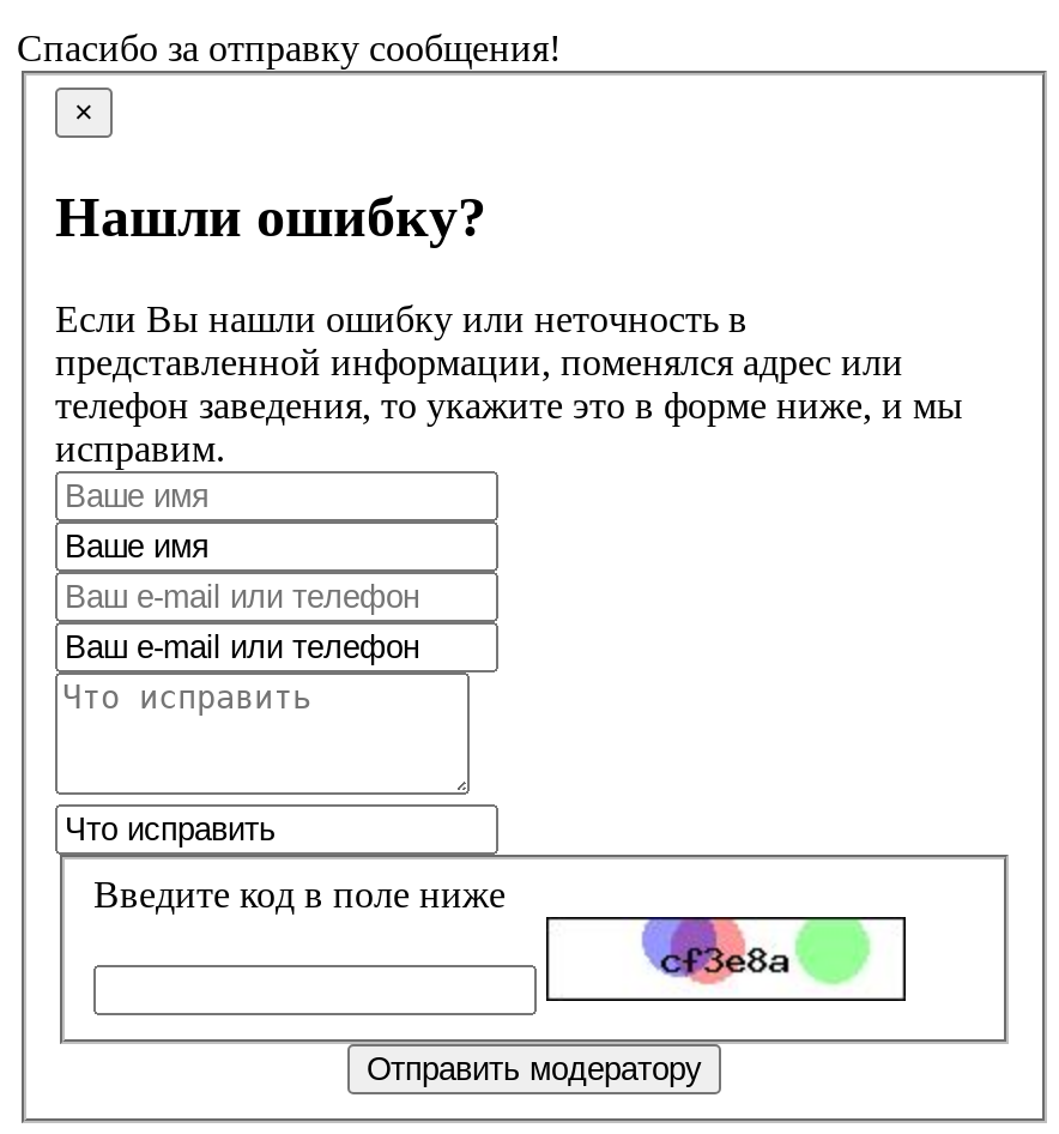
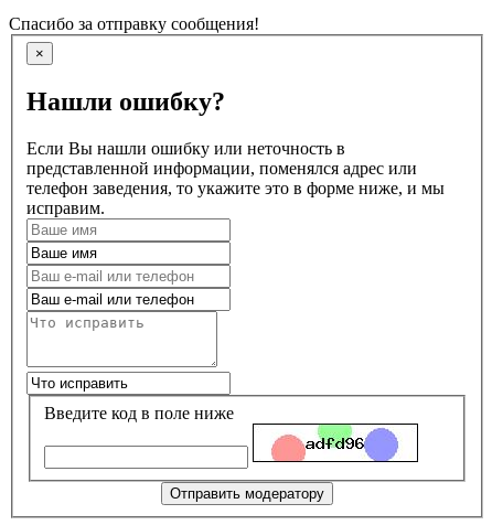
[587,915,872,1001] [image] -> [270,422,402,462] [image]

